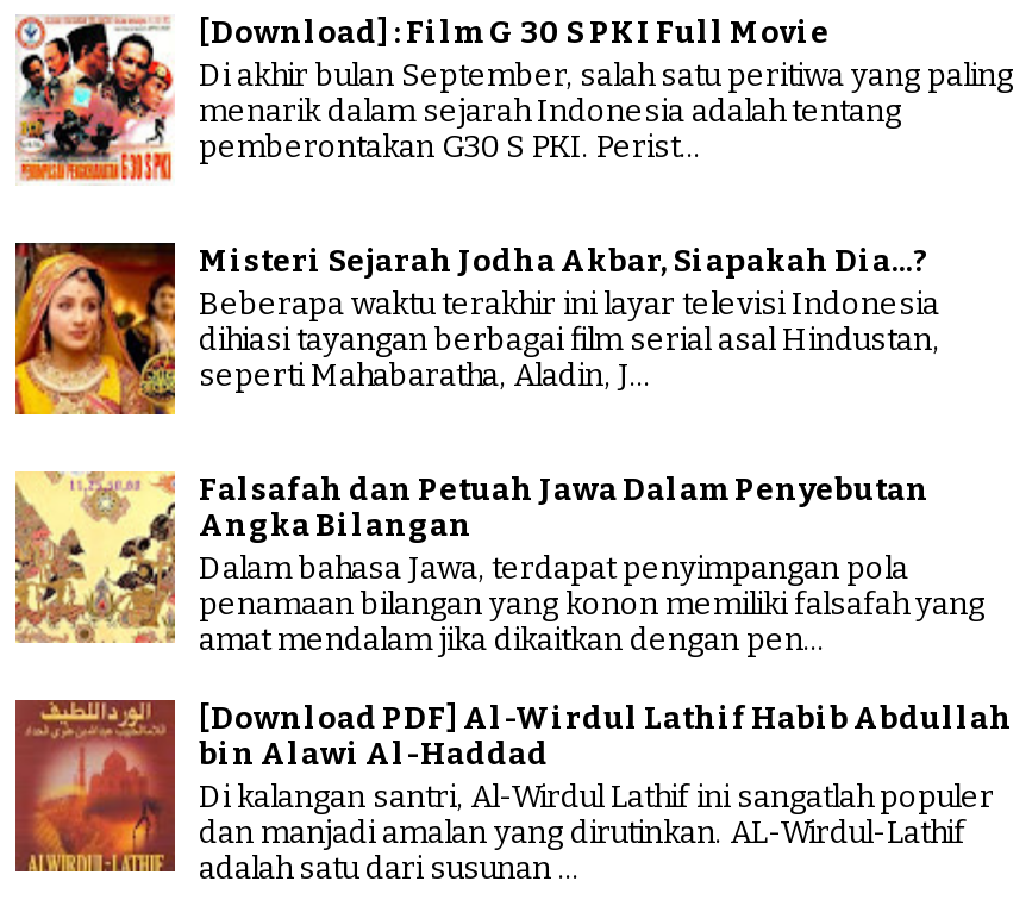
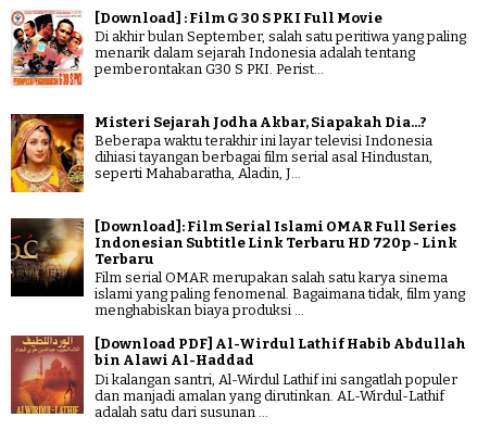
[13,470,984,656] [image] | Falsafah dan Petuah Jawa Dalam Penyebutan | Angka Bilangan | Dalam bahasa Jawa, terdapat penyimpangan pola | penamaan bilangan yang konon memiliki falsafah yang | amat mendalam jika dikaitkan dengan pen... -> [10,217,465,318] [image] | [Download]: Film Serial Islami OMAR Full Series | Indonesian Subtitle Link Terbaru HD 720p - Link | Terbaru | Film serial OMAR merupakan salah satu karya sinema | islami yang paling fenomenal. Bagaimana tidak, film yang | menghabiskan biaya produksi ...

